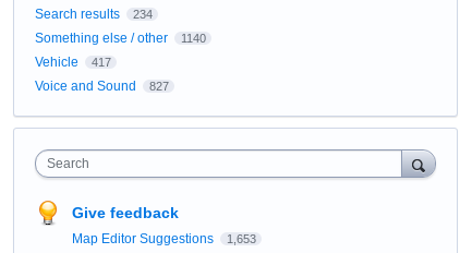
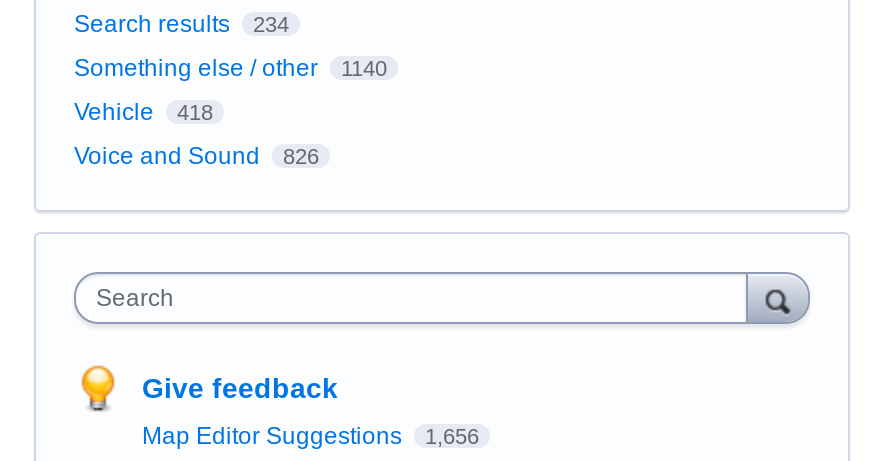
[35,54,111,69] Vehicle 417 -> [74,97,213,125] Vehicle 418
[35,78,168,93] Voice and Sound 827 -> [74,141,319,169] Voice and Sound 826
[72,231,256,246] Map Editor Suggestions 1,653 -> [142,421,479,449] Map Editor Suggestions 1,656

